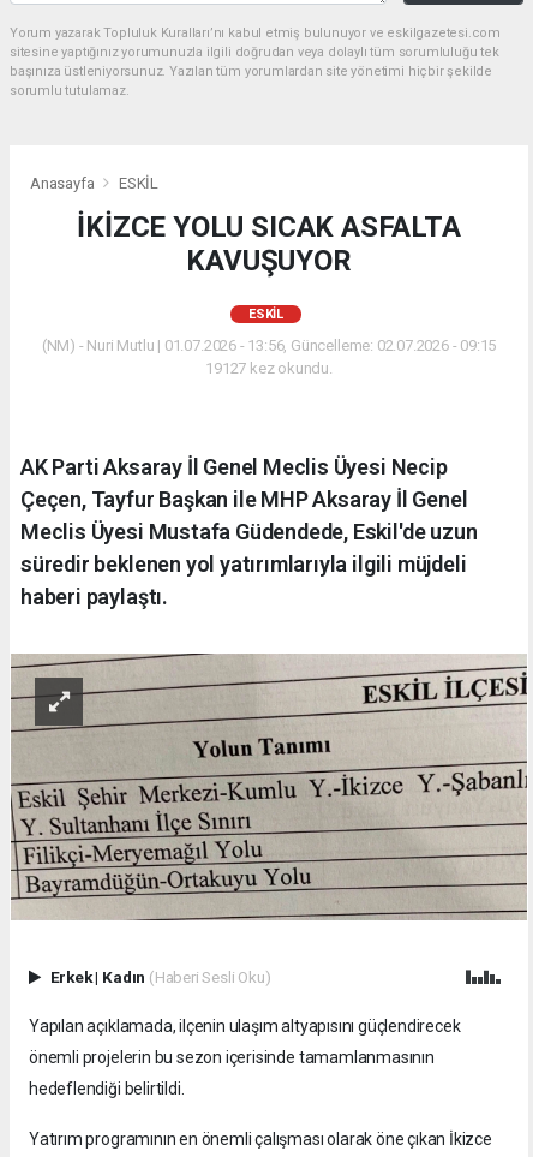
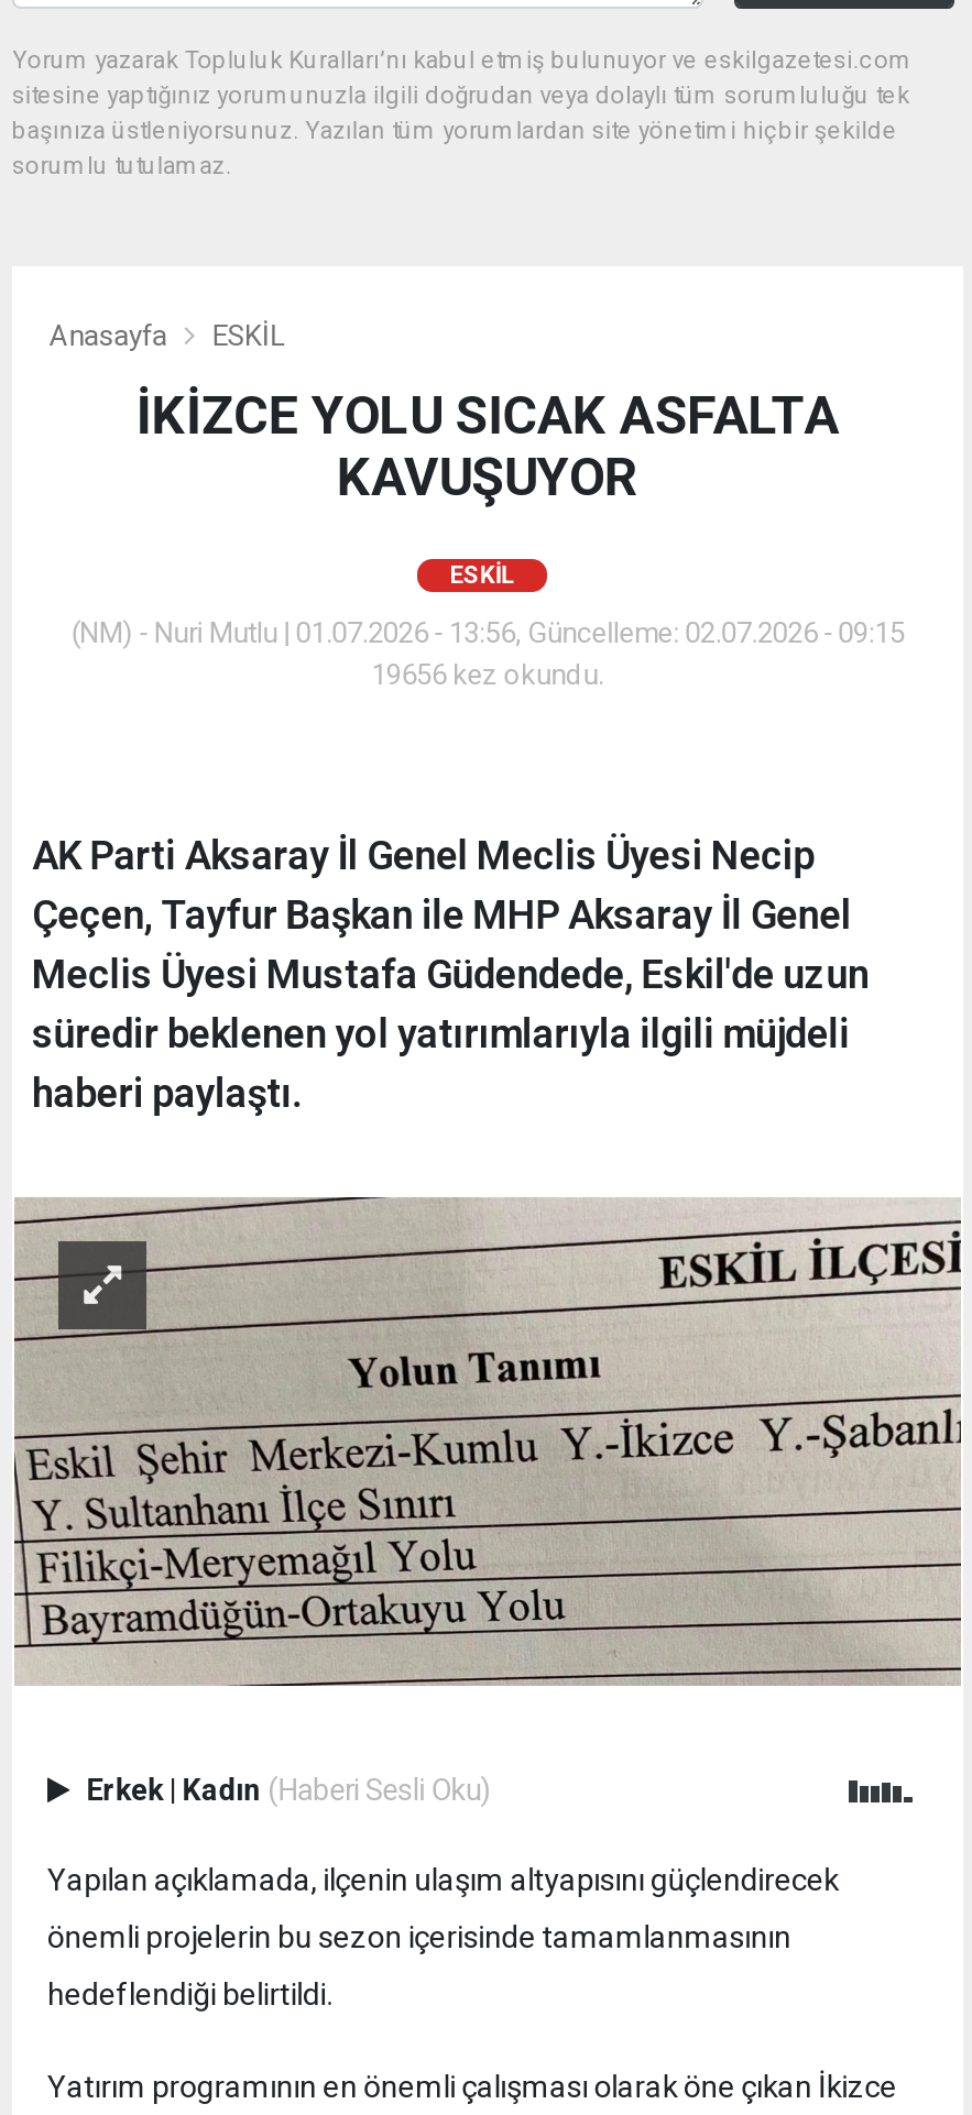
[205,359,332,377] 19127 kez okundu. -> [371,658,604,691] 19656 kez okundu.

